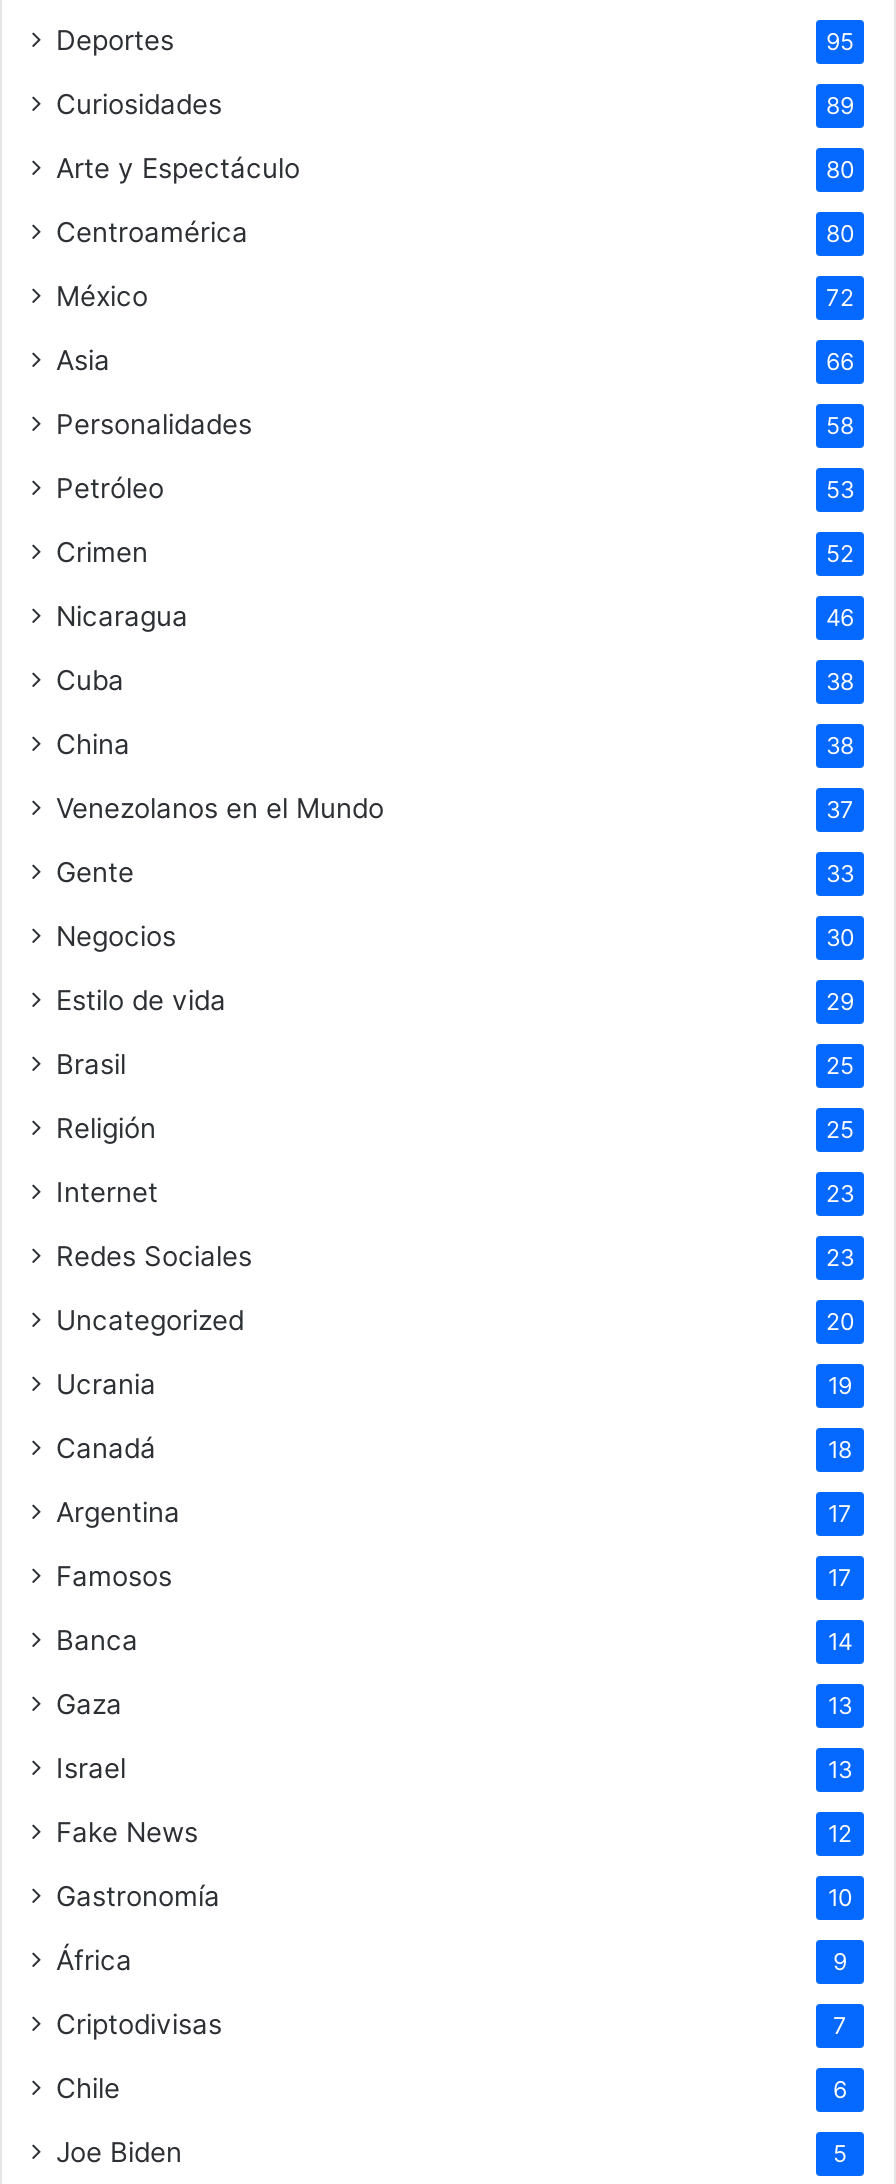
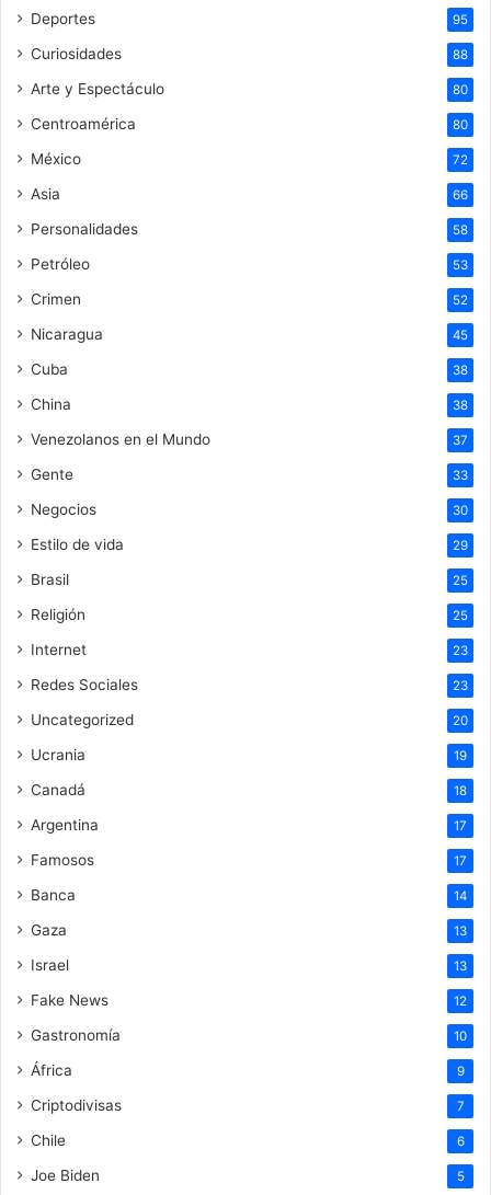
[826,92,854,120] 89 -> [453,47,468,62] 88
[826,604,854,632] 46 -> [453,328,468,343] 45

